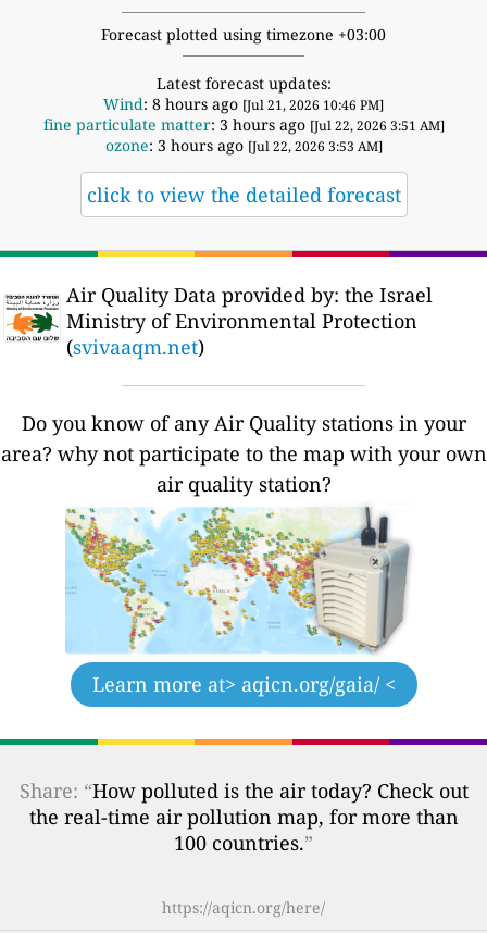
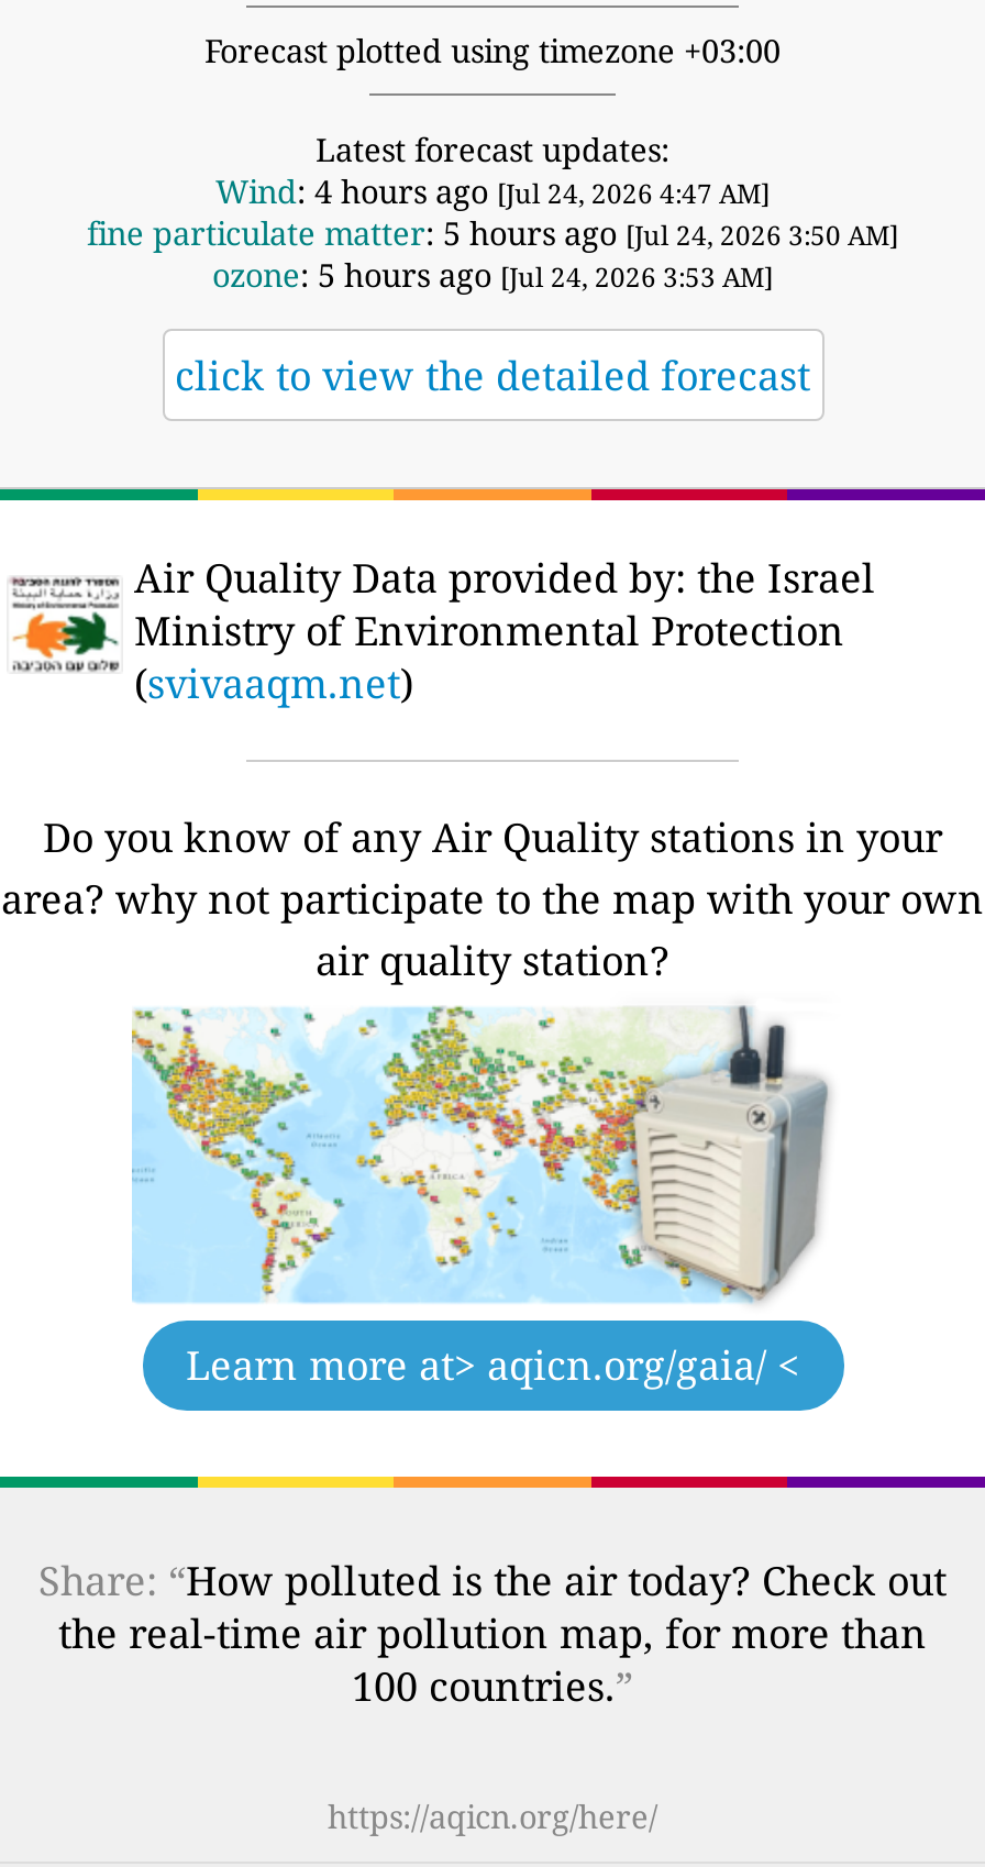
[103,93,384,114] Wind: 8 hours ago [Jul 21, 2026 10:46 PM] -> [215,170,770,212] Wind: 4 hours ago [Jul 24, 2026 4:47 AM]
[43,114,444,135] fine particulate matter: 3 hours ago [Jul 22, 2026 3:51 AM] -> [87,212,898,253] fine particulate matter: 5 hours ago [Jul 24, 2026 3:50 AM]
[105,135,382,155] ozone: 3 hours ago [Jul 22, 2026 3:53 AM] -> [212,253,773,295] ozone: 5 hours ago [Jul 24, 2026 3:53 AM]

